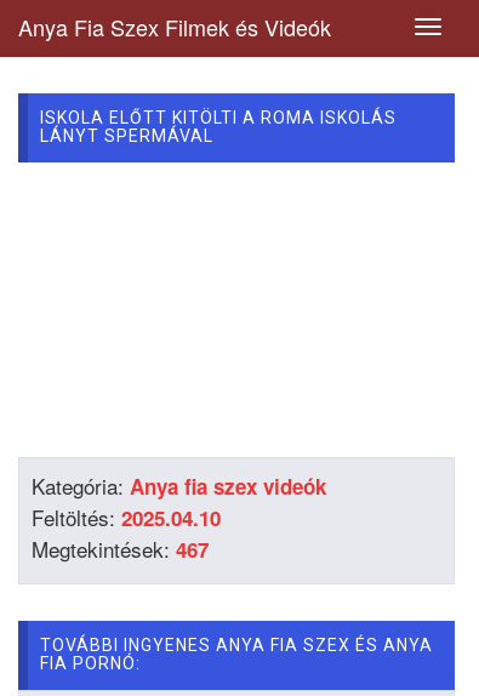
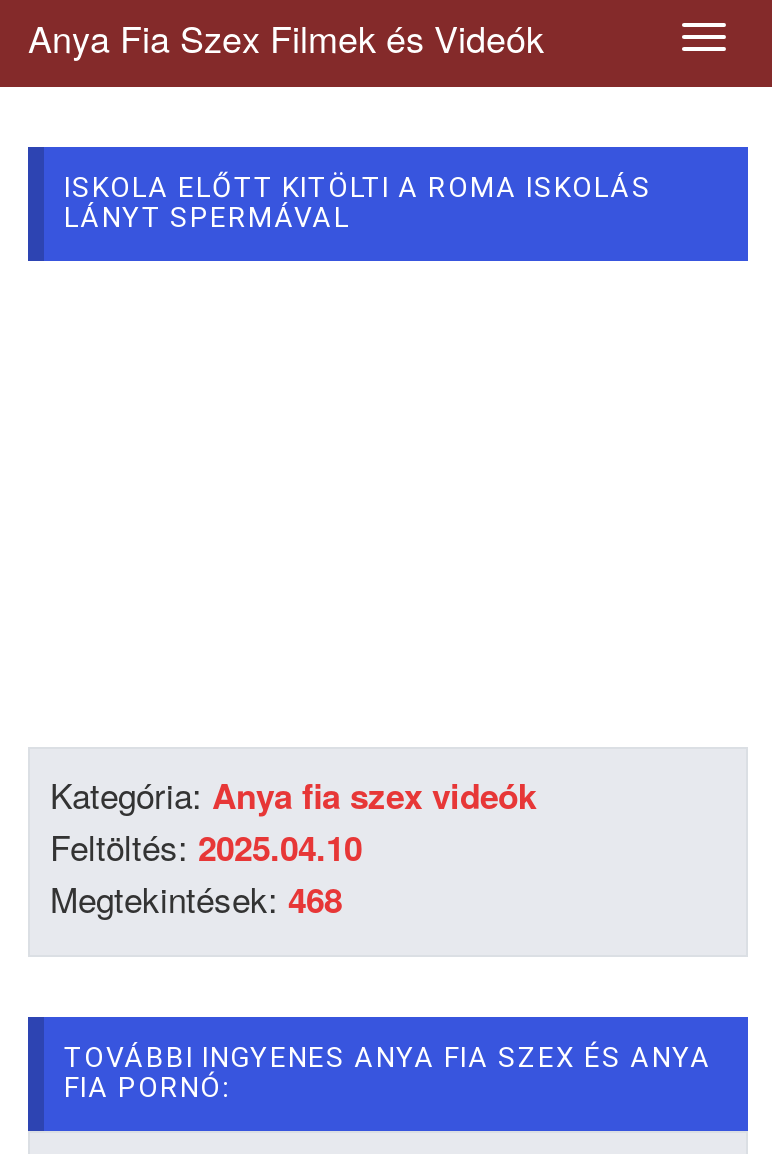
[32,533,209,563] Megtekintések: 467 -> [50,872,342,922] Megtekintések: 468

